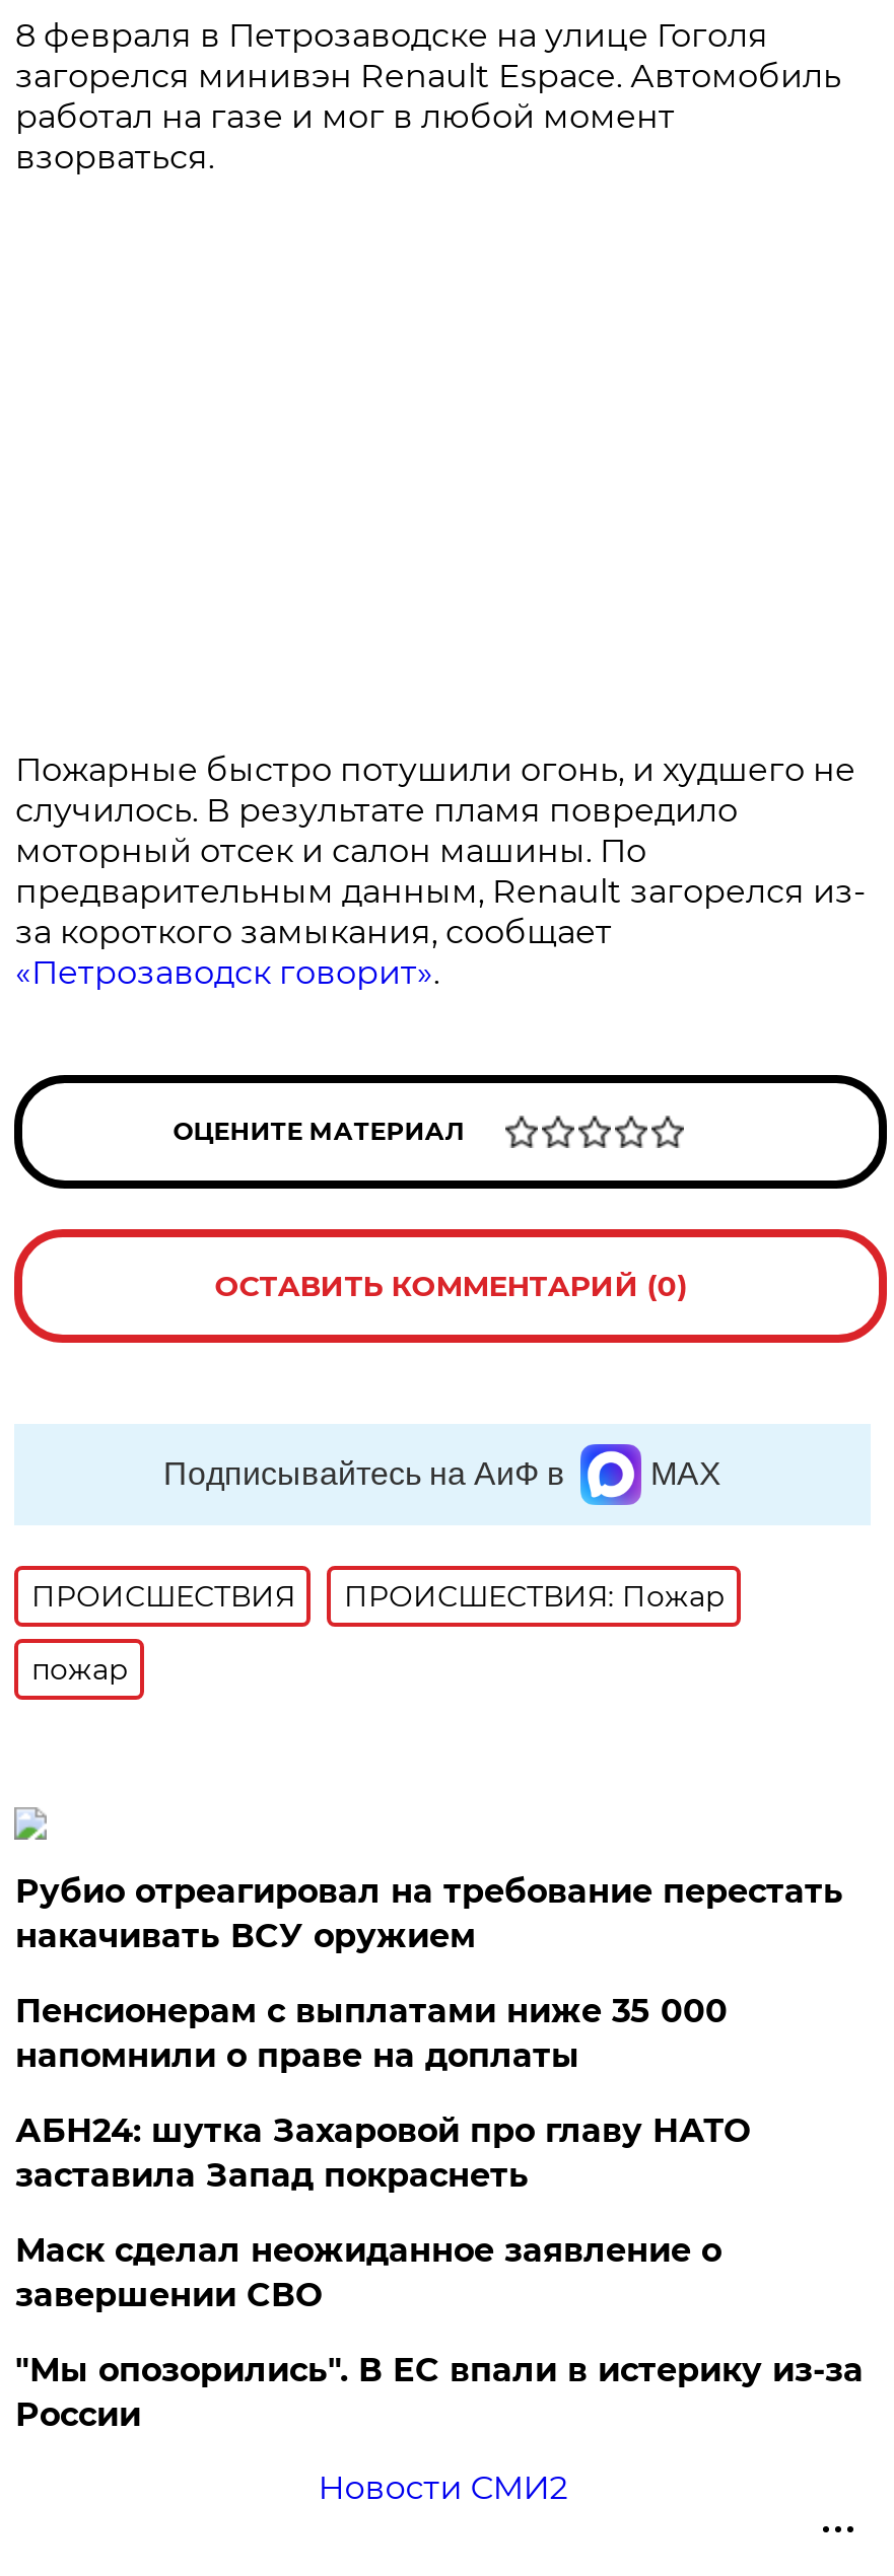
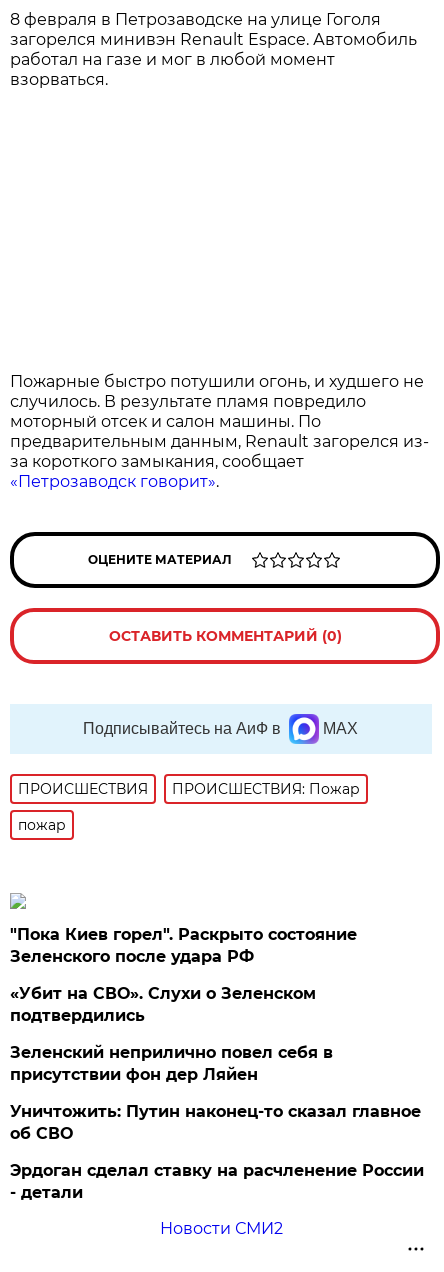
[15,1871,843,1955] Рубио отреагировал на требование перестать | накачивать ВСУ оружием -> [10,925,357,966] "Пока Киев горел". Раскрыто состояние | Зеленского после удара РФ
[15,1991,727,2074] Пенсионерам с выплатами ниже 35 000 | напомнили о праве на доплаты -> [10,984,316,1025] «Убит на СВО». Слухи о Зеленском | подтвердились
[15,2111,750,2194] АБН24: шутка Захаровой про главу НАТО | заставила Запад покраснеть -> [10,1043,333,1084] Зеленский неприлично повел cебя в | присутствии фон дер Ляйен
[15,2230,721,2314] Маск сделал неожиданное заявление о | завершении СВО -> [10,1102,421,1143] Уничтожить: Путин наконец-то сказал главное | об СВО
[15,2350,863,2433] "Мы опозорились". В ЕС впали в истерику из-за | России -> [10,1161,424,1202] Эрдоган сделал ставку на расчленение России | - детали

